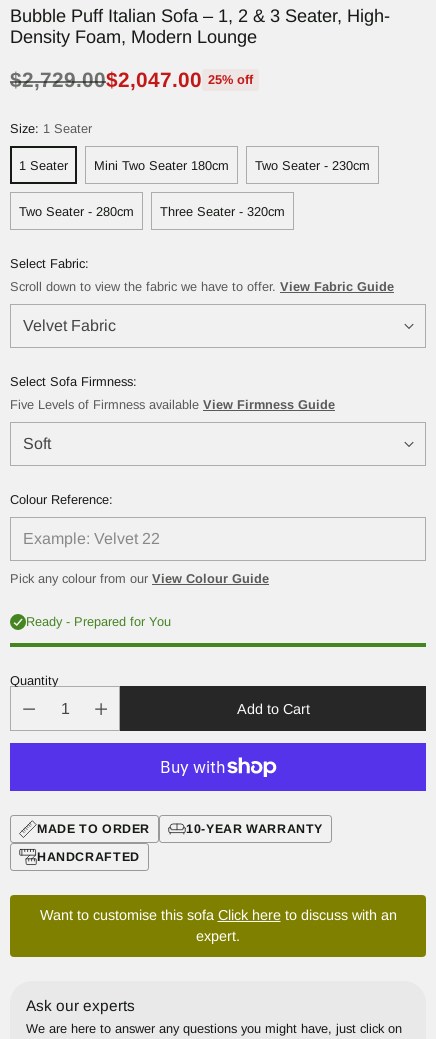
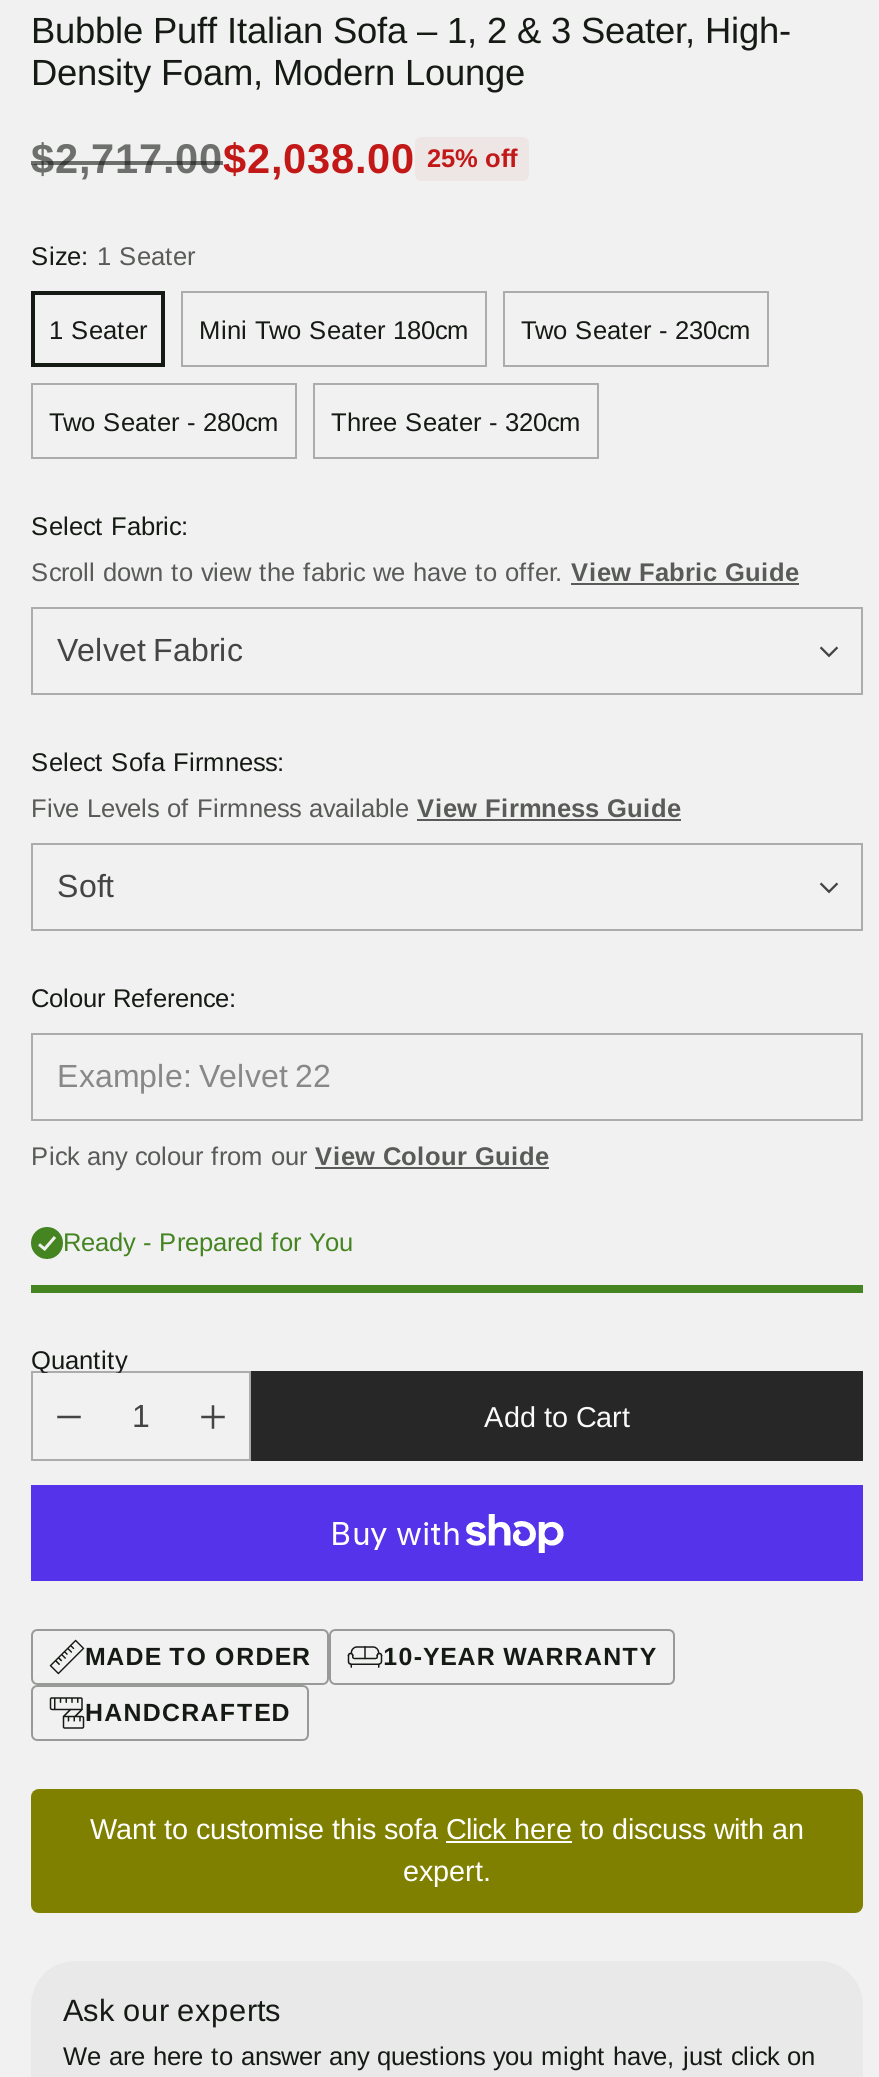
[10,68,253,91] $2,729.00$2,047.00 25% off -> [31,135,517,181] $2,717.00$2,038.00 25% off

